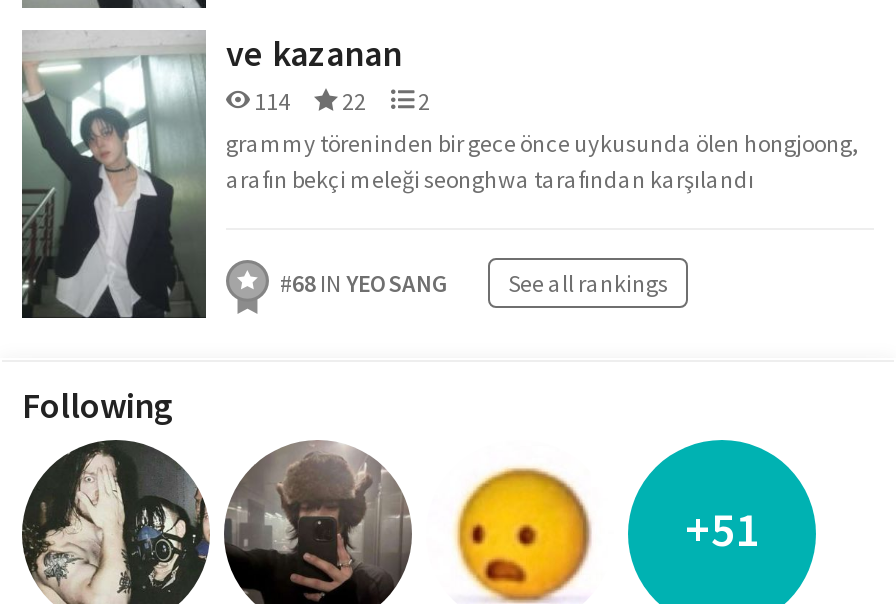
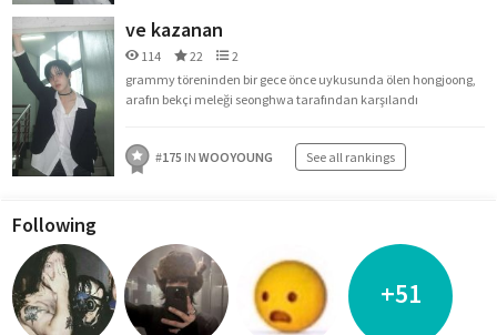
[280,268,668,298] #68 IN YEOSANG See all rankings -> [155,149,395,165] #175 IN WOOYOUNG See all rankings

